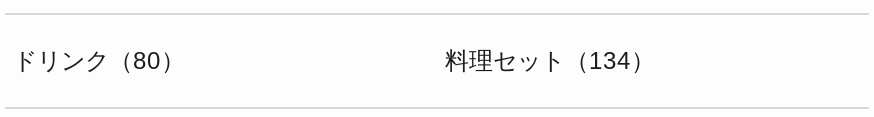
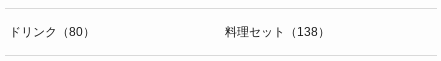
[445,47,655,75] 料理セット（134） -> [225,25,330,39] 料理セット（138）

